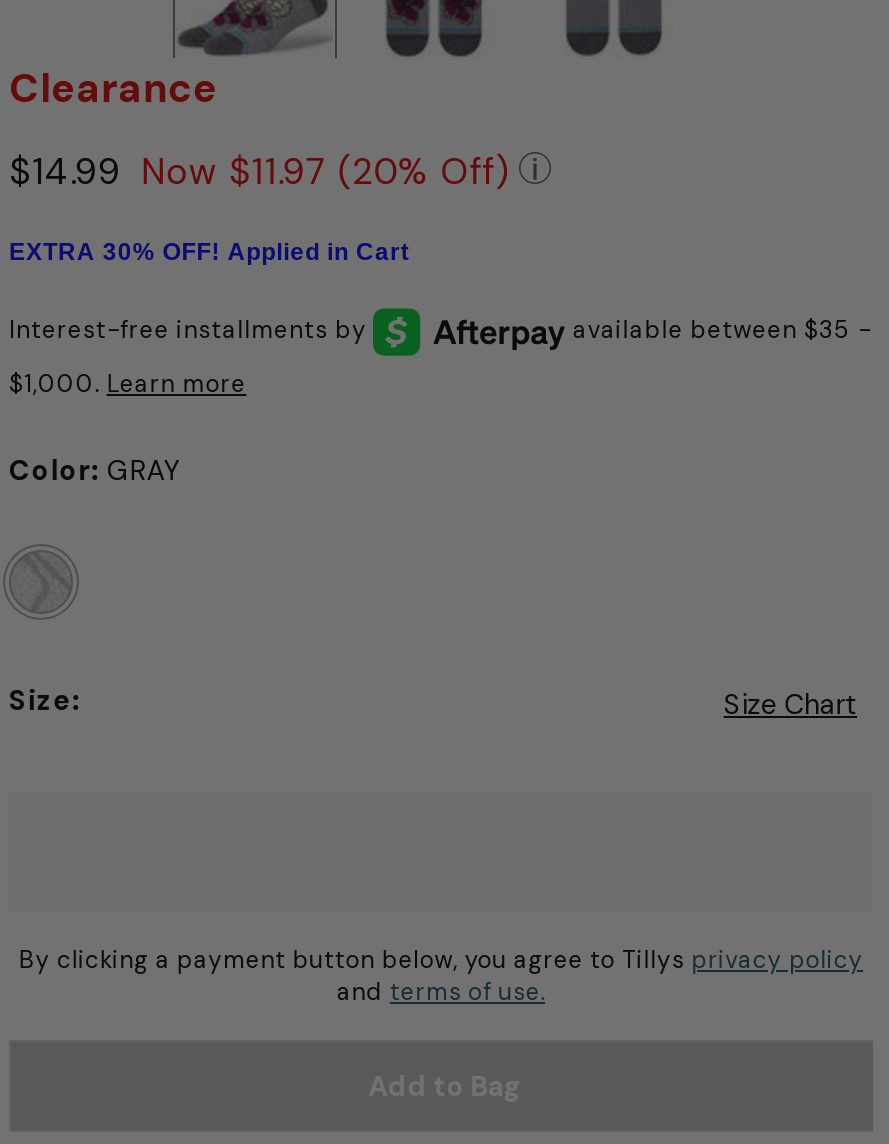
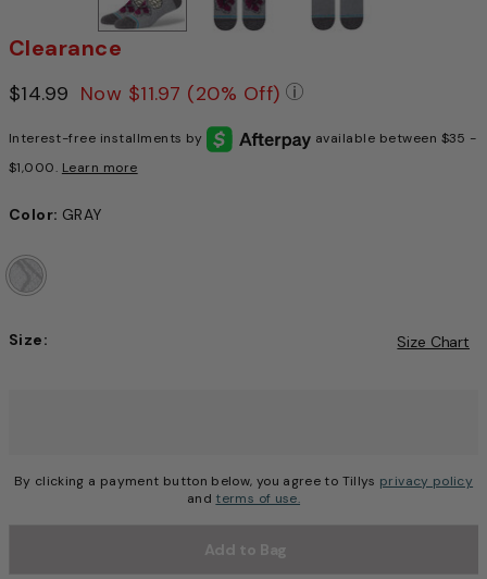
[9,237,410,265] EXTRA 30% OFF! Applied in Cart -> none

